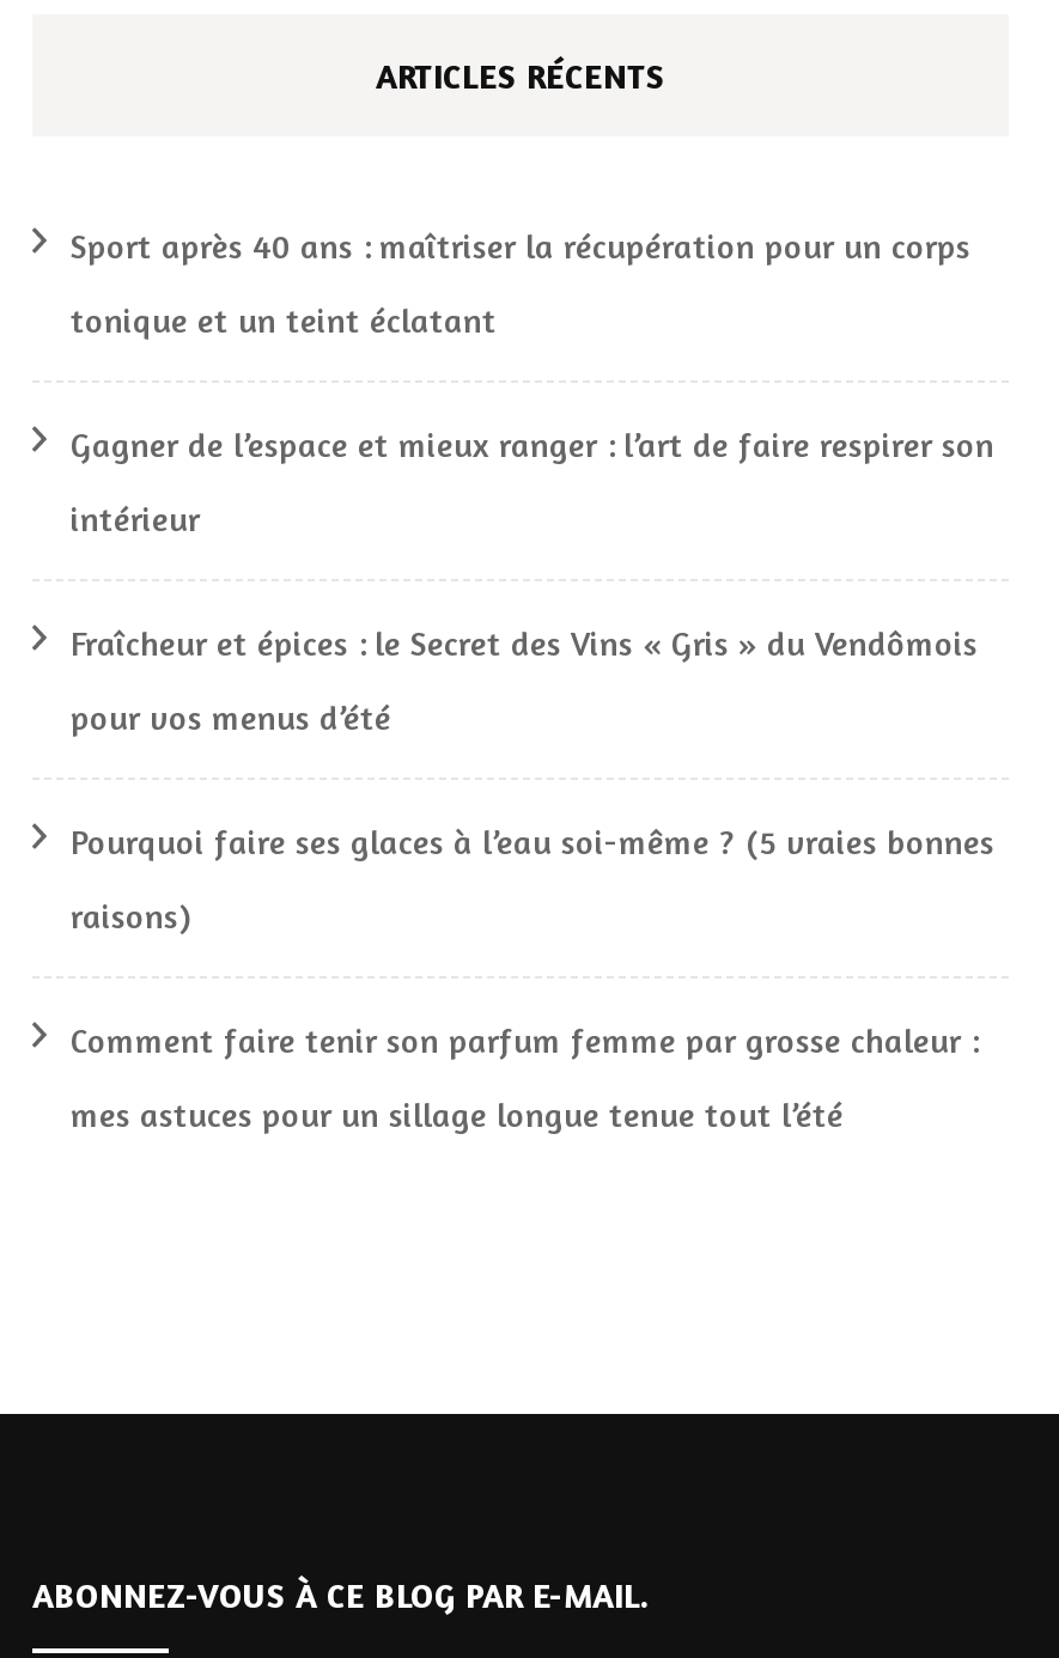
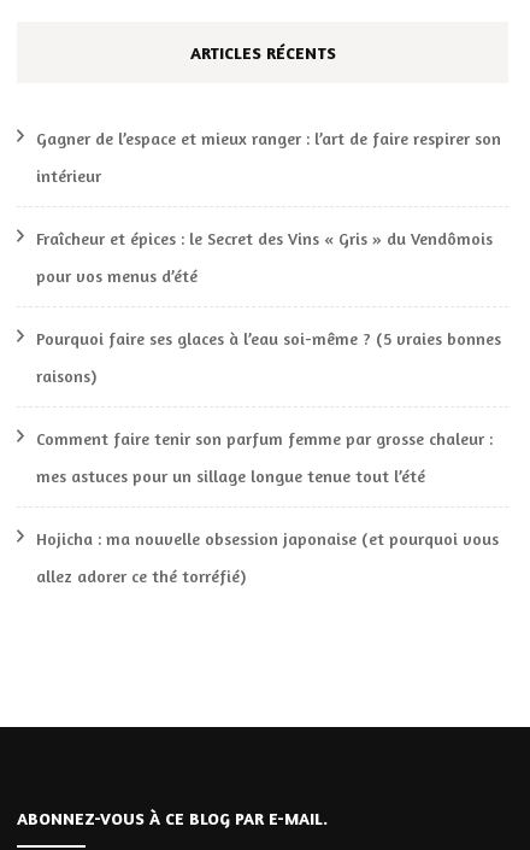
[71,225,970,340] Sport après 40 ans : maîtriser la récupération pour un corps | tonique et un teint éclatant -> none
moved [71,423,994,1134] -> [36,128,501,486]: Gagner de l’espace et mieux ranger : l’art de faire respirer son | intérieur | Fraîcheur et épices : le Secret des Vins « Gris » du Vendômois | pour vos menus d’été | Pourquoi faire ses glaces à l’eau soi-même ? (5 vraies bonnes | raisons) | Comment faire tenir son parfum femme par grosse chaleur : | mes astuces pour un sillage longue tenue tout l’été
none -> [36,528,499,586] Hojicha : ma nouvelle obsession japonaise (et pourquoi vous | allez adorer ce thé torréfié)

